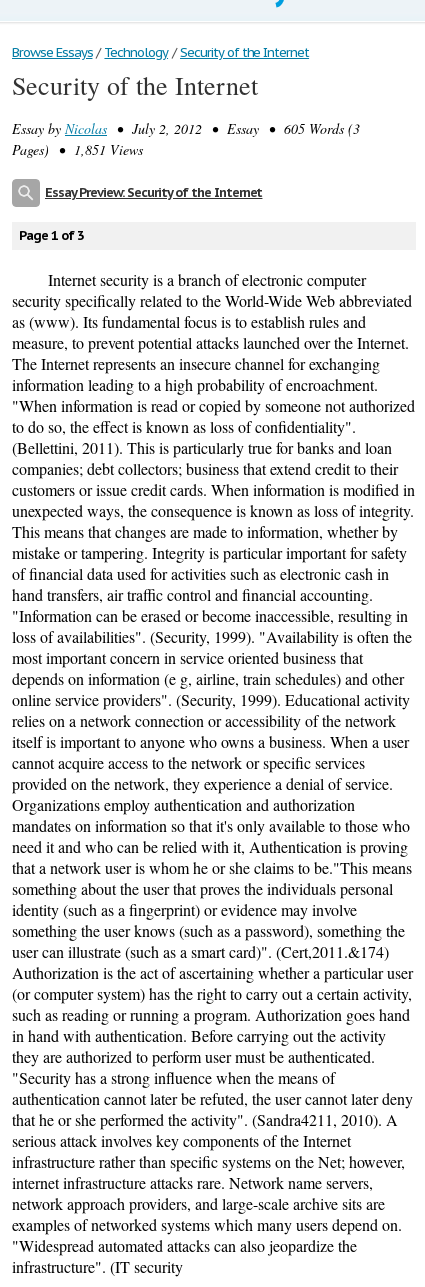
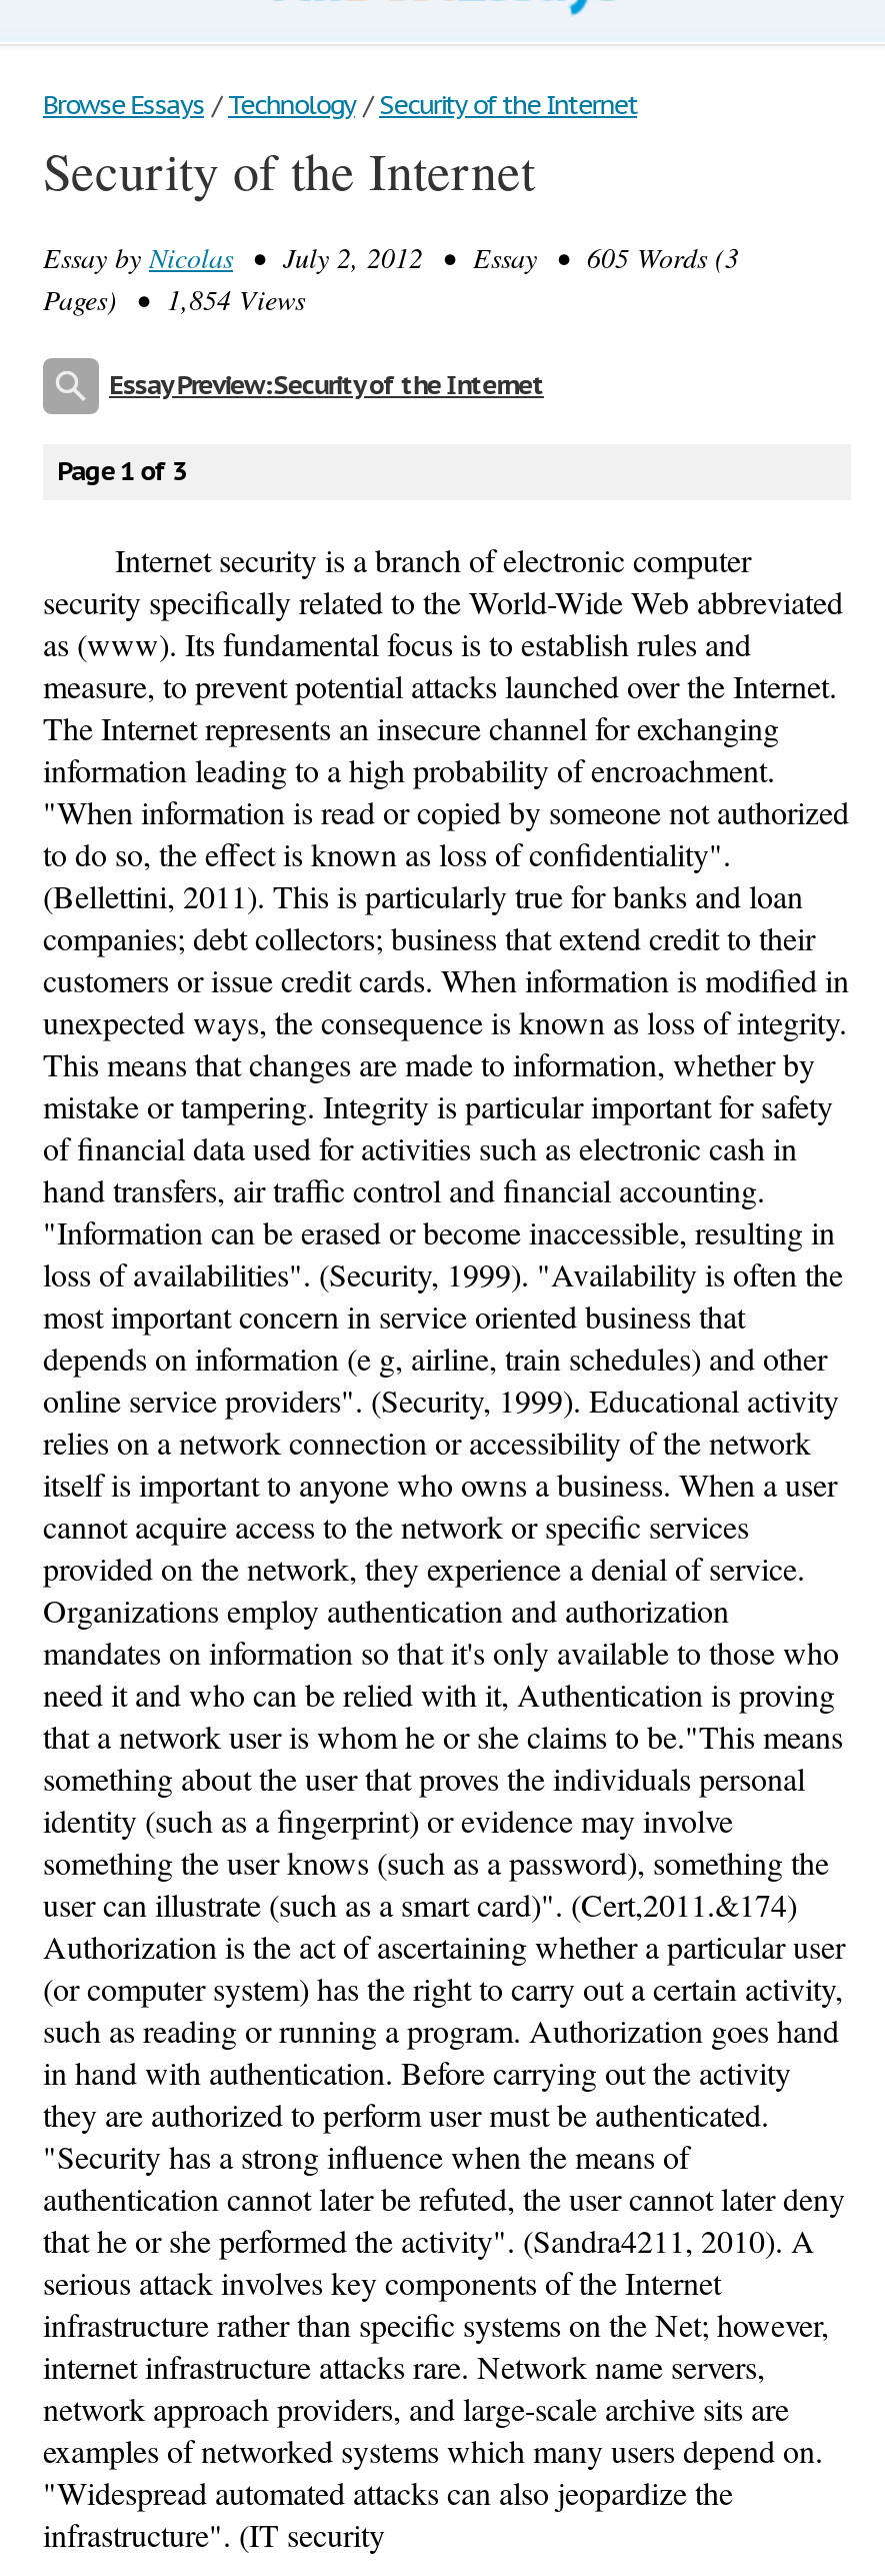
[12,140,143,159] Pages) • 1,851 Views -> [43,280,305,318] Pages) • 1,854 Views

